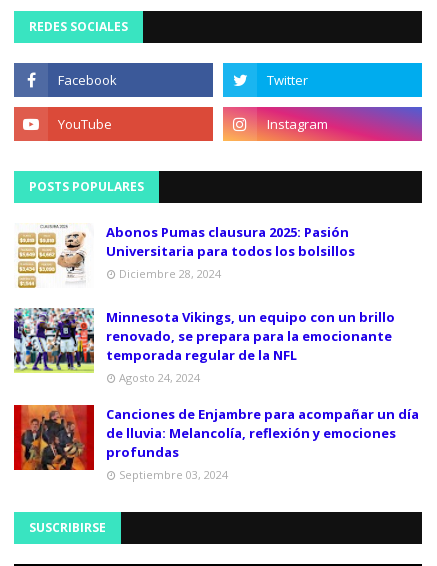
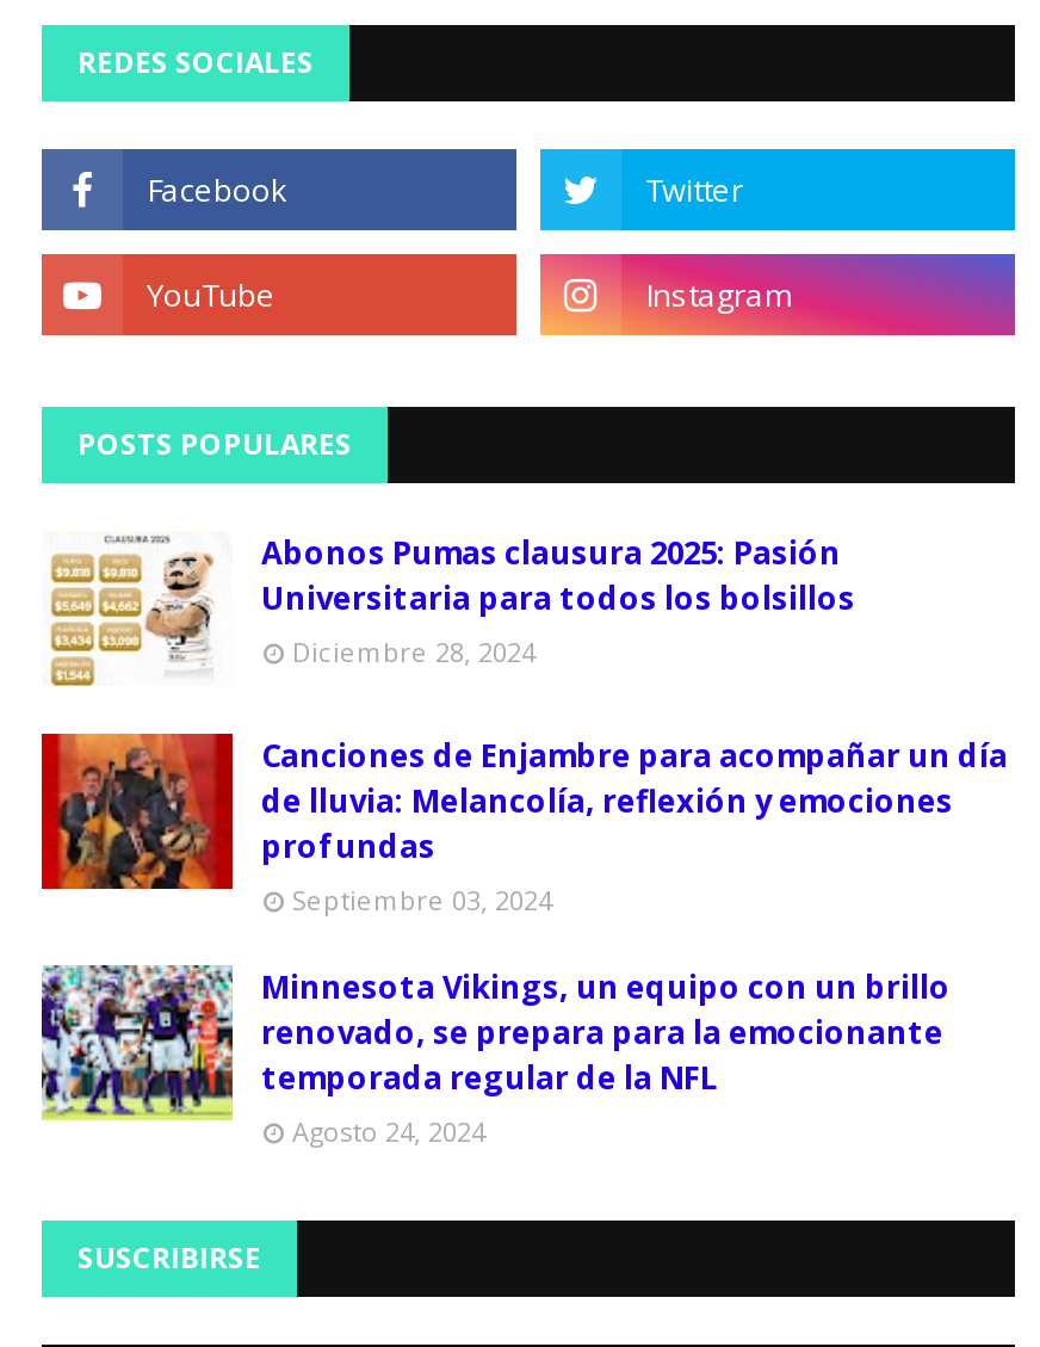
moved [12,306,395,385] -> [37,960,951,1150]: [image] | Minnesota Vikings, un equipo con un brillo | renovado, se prepara para la emocionante | temporada regular de la NFL | Agosto 24, 2024
moved [13,404,419,482] -> [39,731,1008,918]: [image] | Canciones de Enjambre para acompañar un día | de lluvia: Melancolía, reflexión y emociones | profundas | Septiembre 03, 2024

